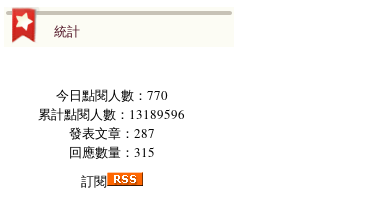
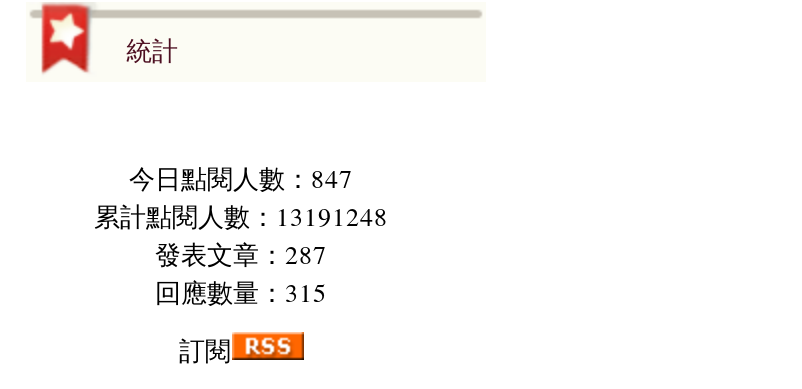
[55,86,167,104] 今日點閱人數：770 -> [129,160,353,196] 今日點閱人數：847
[38,105,185,123] 累計點閱人數：13189596 -> [94,198,388,234] 累計點閱人數：13191248

